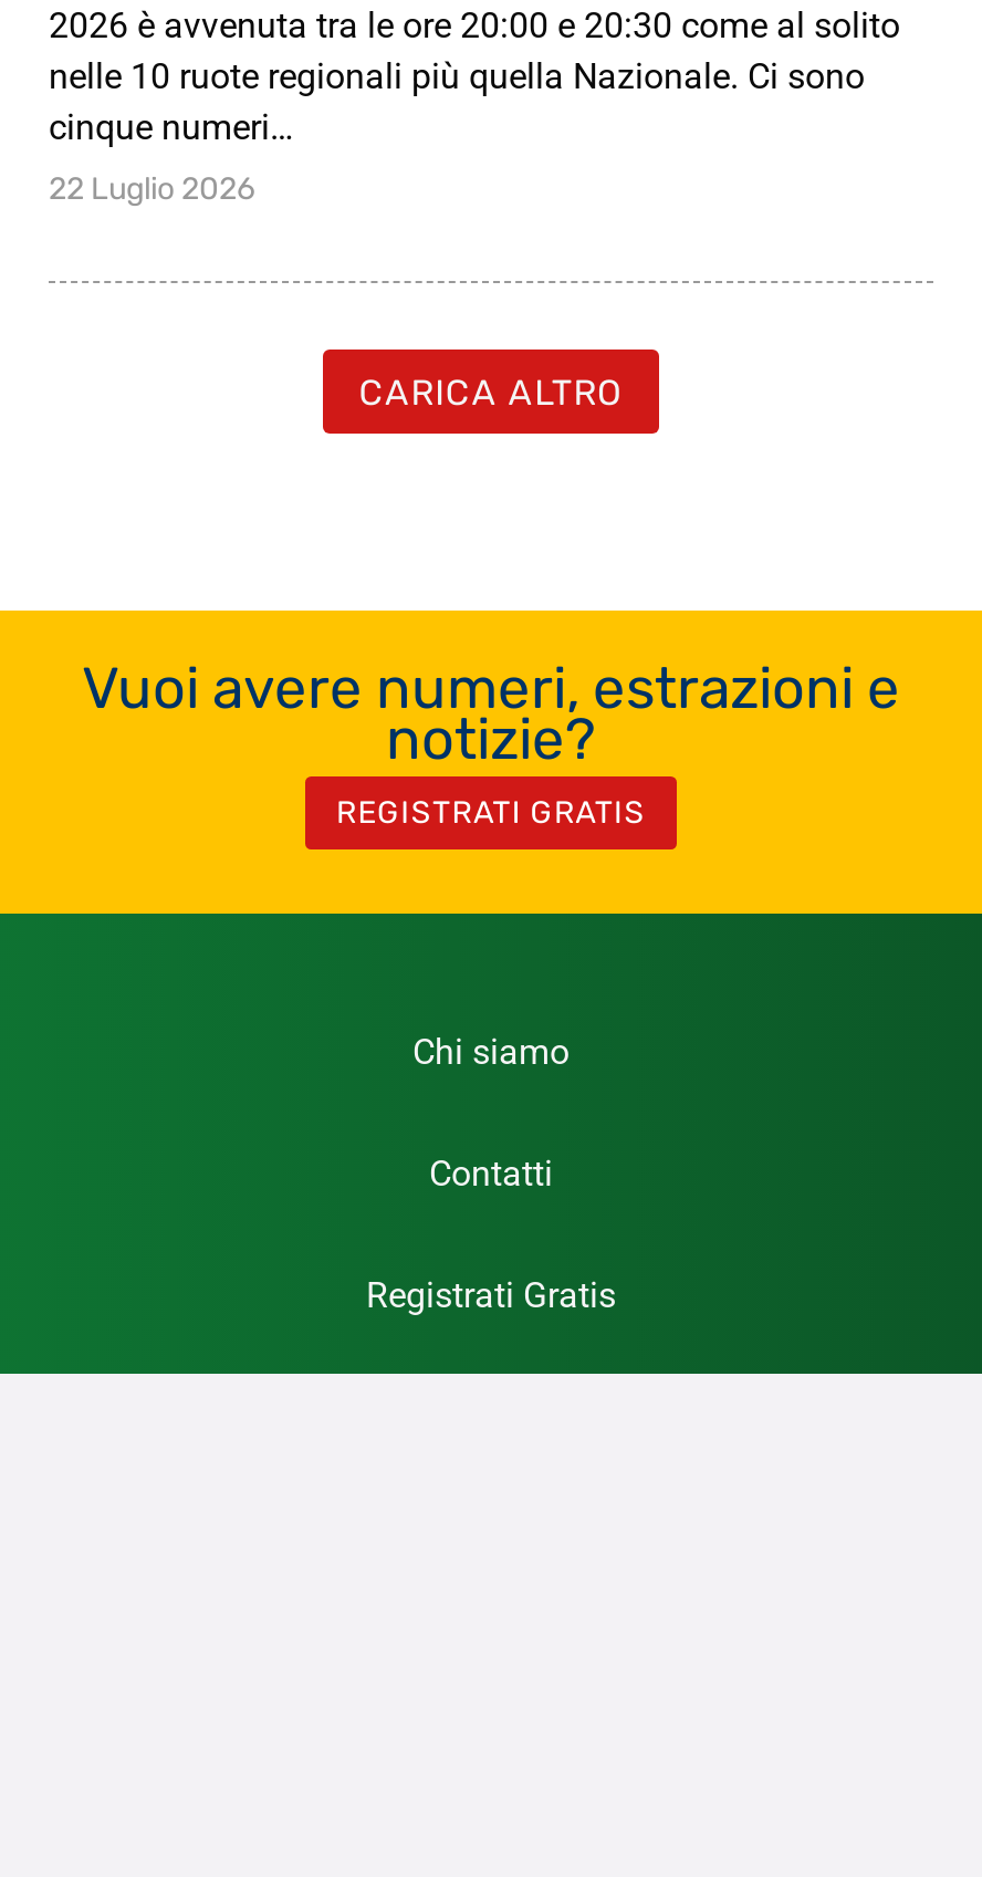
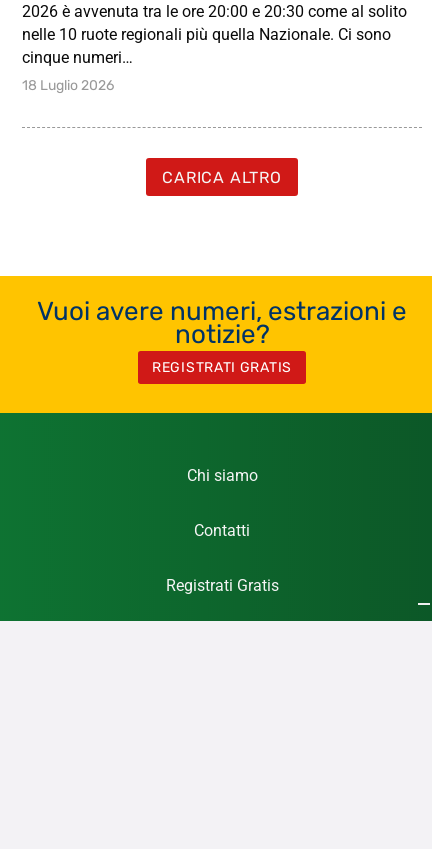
[49,170,254,208] 22 Luglio 2026 -> [22,77,114,94] 18 Luglio 2026

